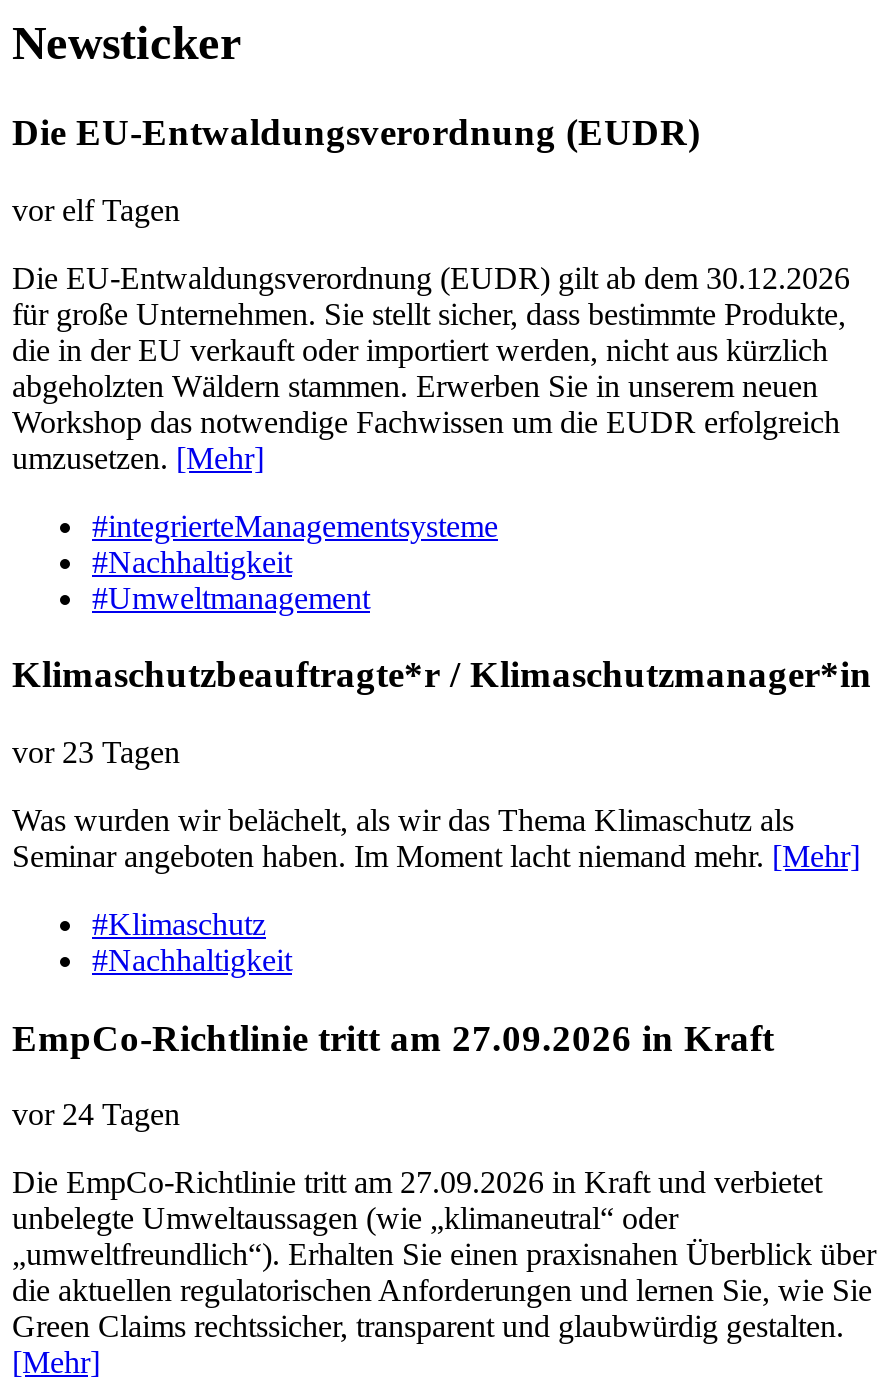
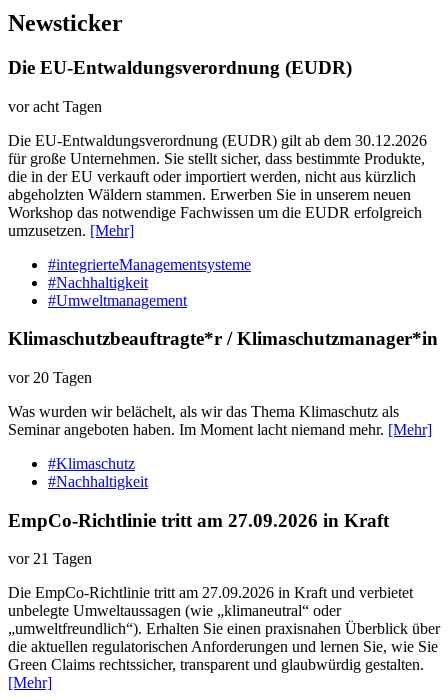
[12,192,180,226] vor elf Tagen -> [8,98,102,115] vor acht Tagen
[12,735,180,769] vor 23 Tagen -> [8,369,92,386] vor 20 Tagen
[12,1098,180,1132] vor 24 Tagen -> [8,550,92,567] vor 21 Tagen

